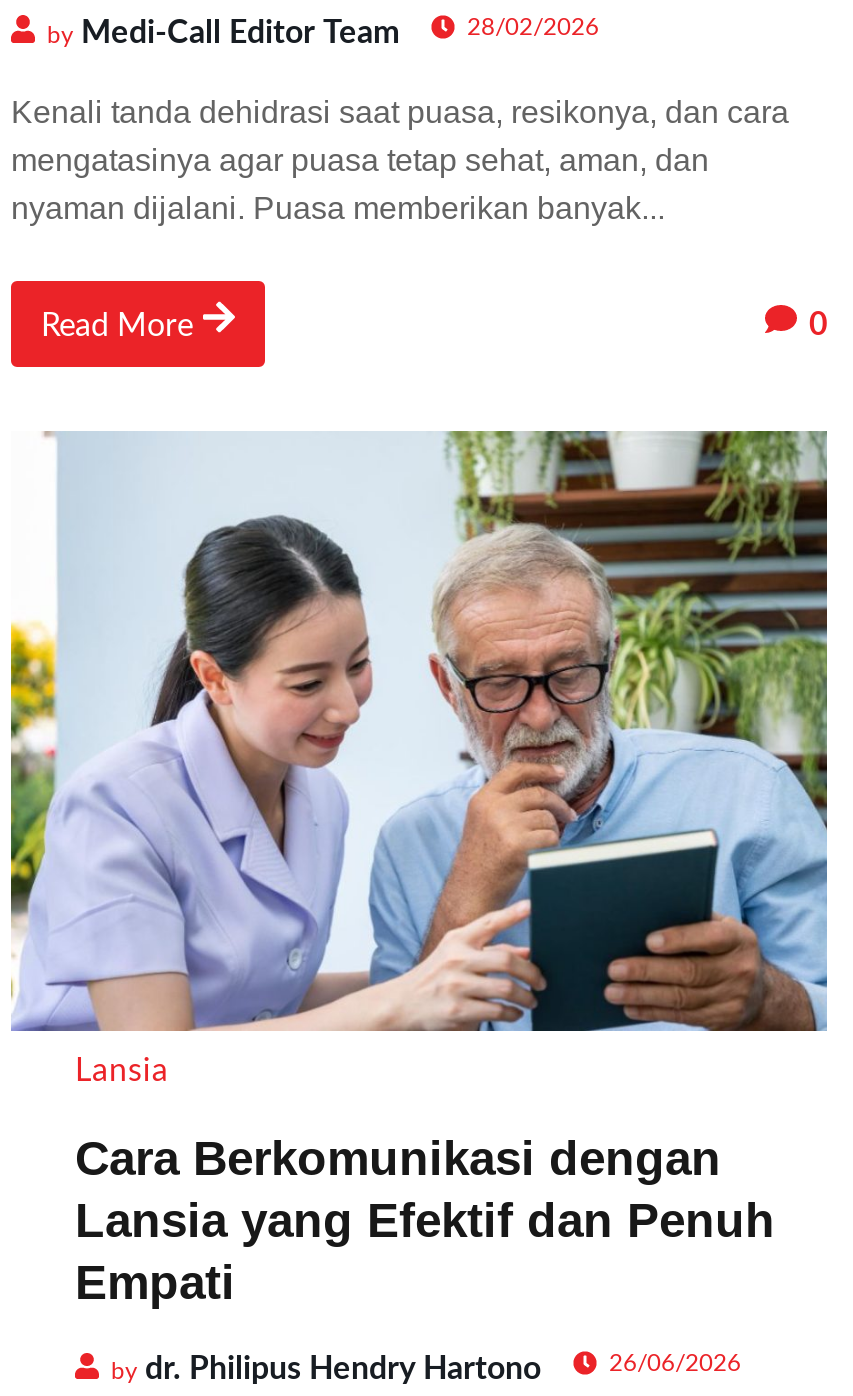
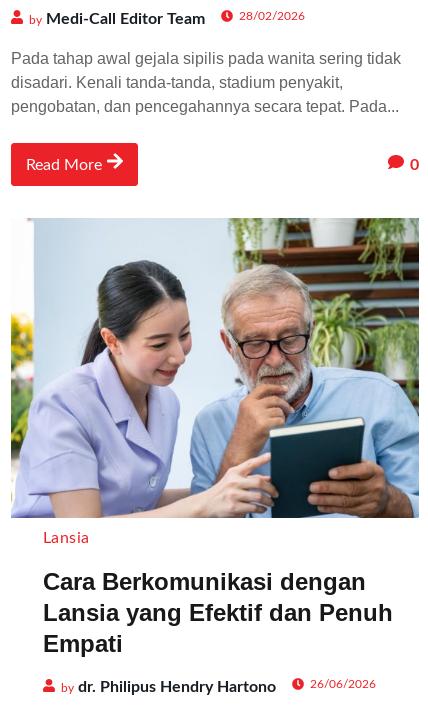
[11,95,789,225] Kenali tanda dehidrasi saat puasa, resikonya, dan cara | mengatasinya agar puasa tetap sehat, aman, dan | nyaman dijalani. Puasa memberikan banyak... -> [11,50,401,115] Pada tahap awal gejala sipilis pada wanita sering tidak | disadari. Kenali tanda-tanda, stadium penyakit, | pengobatan, dan pencegahannya secara tepat. Pada...

